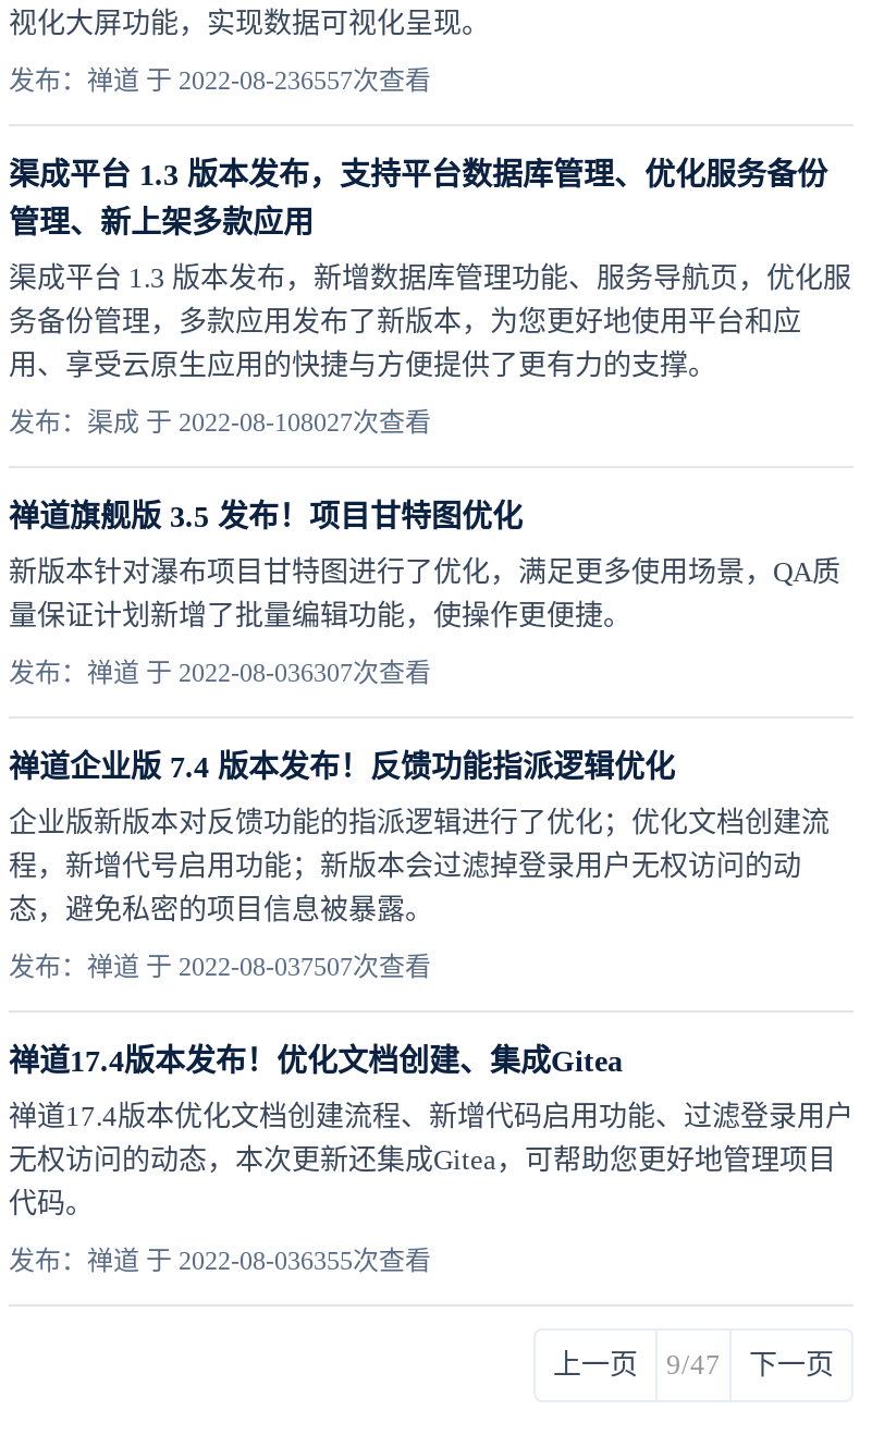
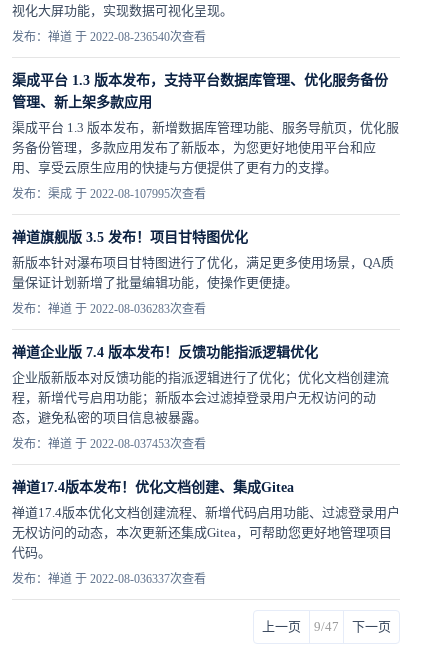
[9,65,431,96] 发布：禅道 于 2022-08-236557次查看 -> [12,30,206,44] 发布：禅道 于 2022-08-236540次查看
[9,407,431,438] 发布：渠成 于 2022-08-108027次查看 -> [12,187,206,201] 发布：渠成 于 2022-08-107995次查看
[9,658,431,688] 发布：禅道 于 2022-08-036307次查看 -> [12,302,206,316] 发布：禅道 于 2022-08-036283次查看
[9,952,431,982] 发布：禅道 于 2022-08-037507次查看 -> [12,437,206,451] 发布：禅道 于 2022-08-037453次查看
[9,1246,431,1276] 发布：禅道 于 2022-08-036355次查看 -> [12,572,206,586] 发布：禅道 于 2022-08-036337次查看

